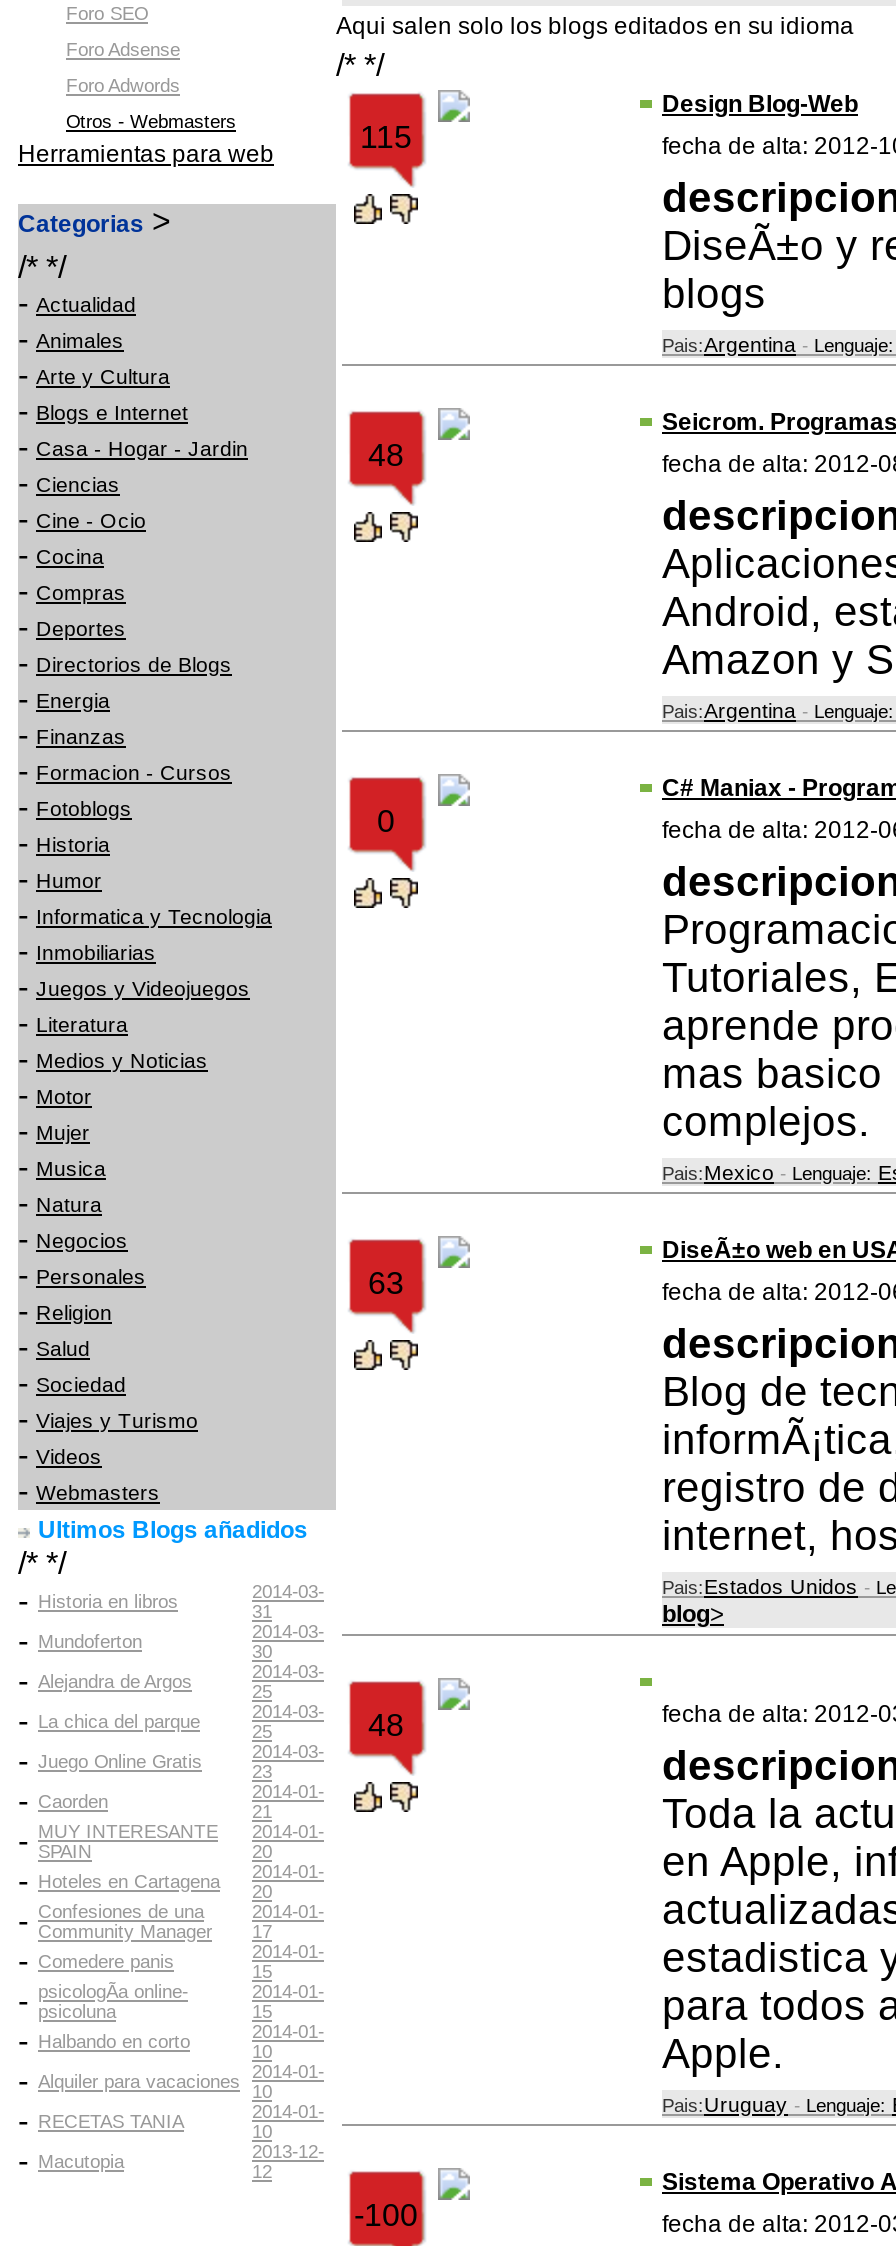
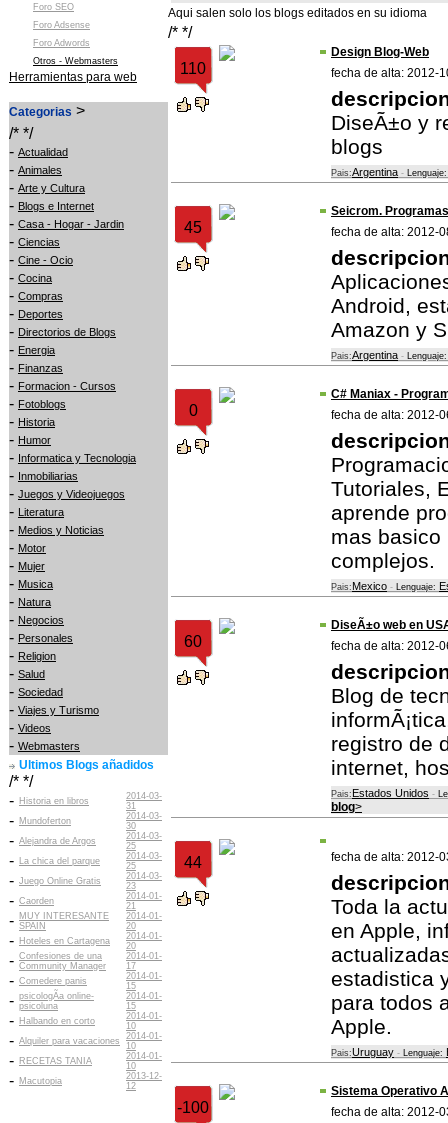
[360,120,412,154] 115 -> [180,60,206,77] 110
[368,438,404,472] 48 -> [184,219,202,236] 45
[368,1266,404,1300] 63 -> [184,633,202,650] 60
[368,1708,404,1742] 48 -> [184,854,202,871] 44

